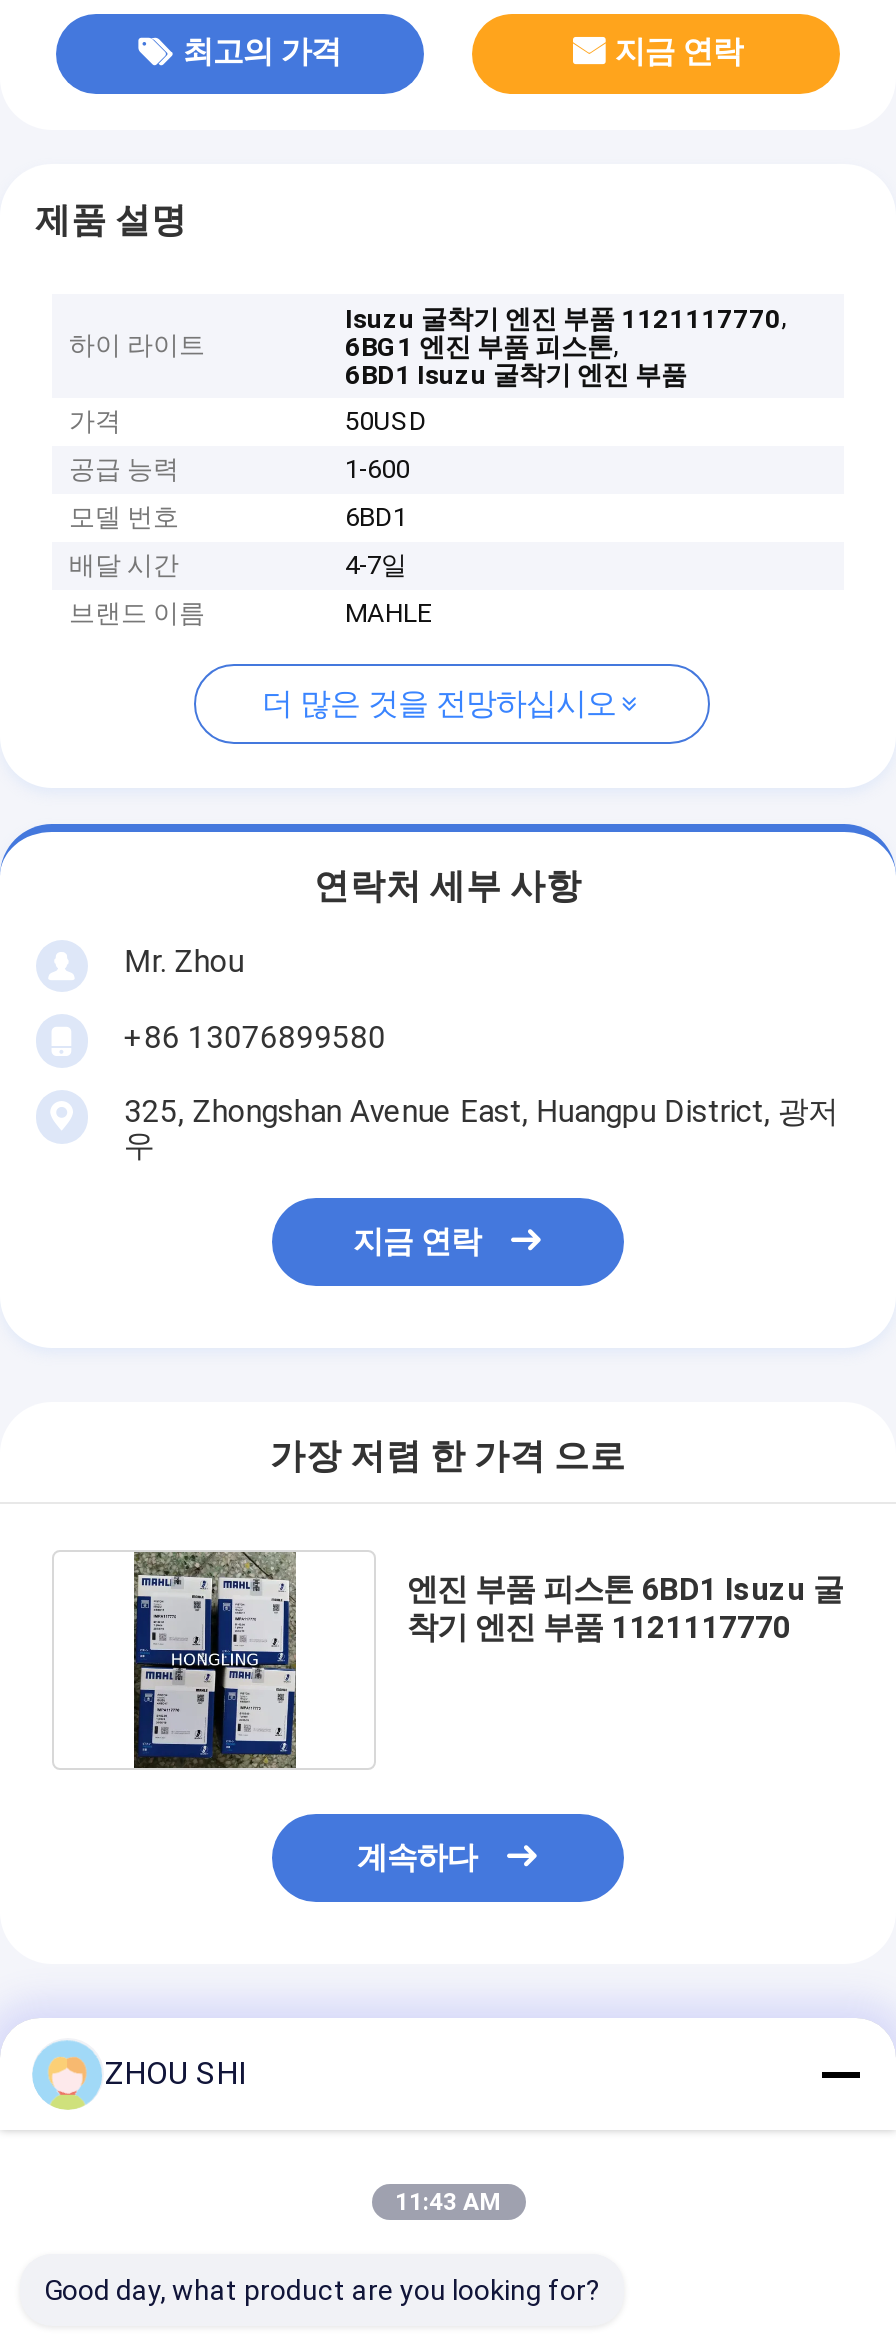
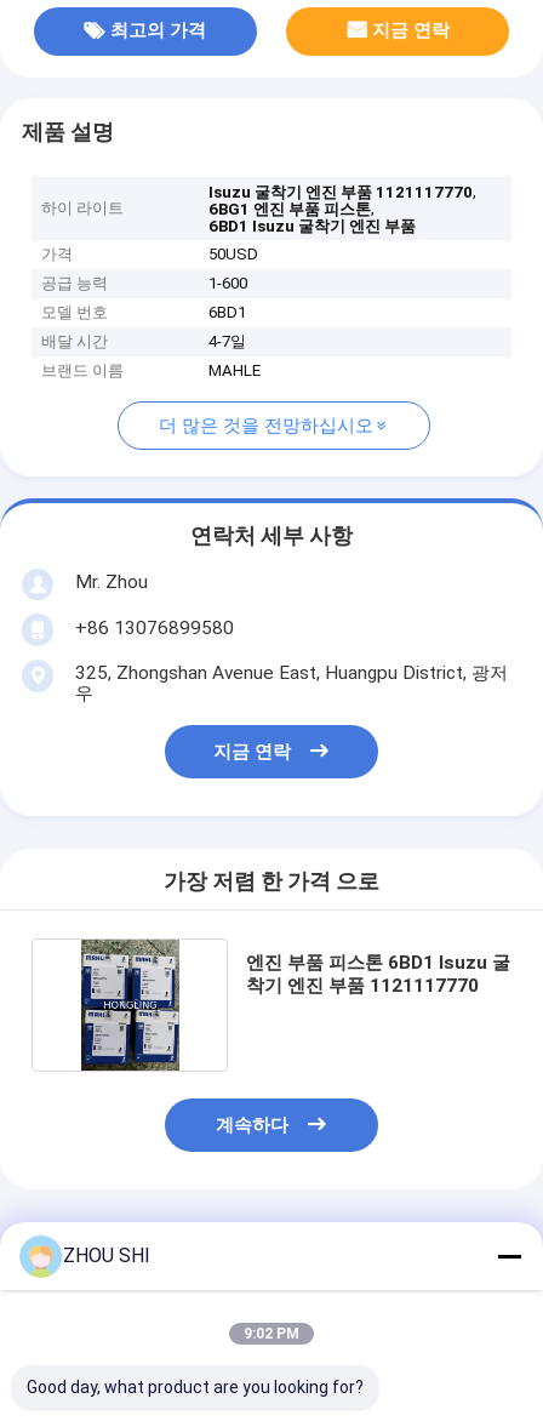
[395,2188,501,2216] 11:43 AM -> [244,1325,299,1342] 9:02 PM

